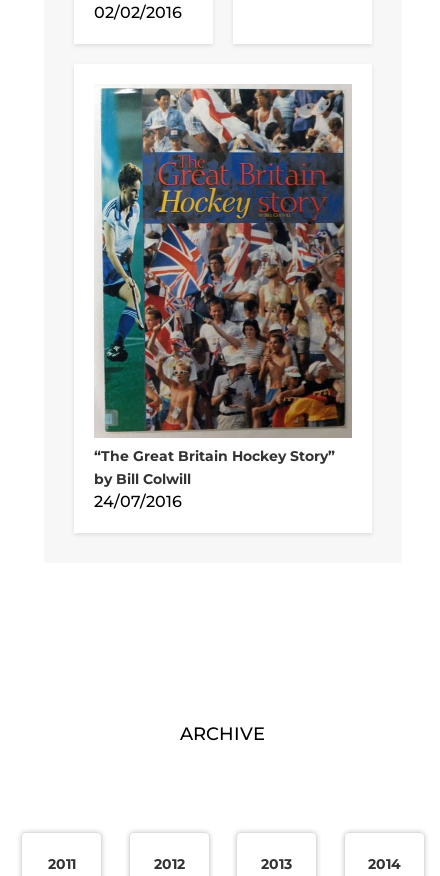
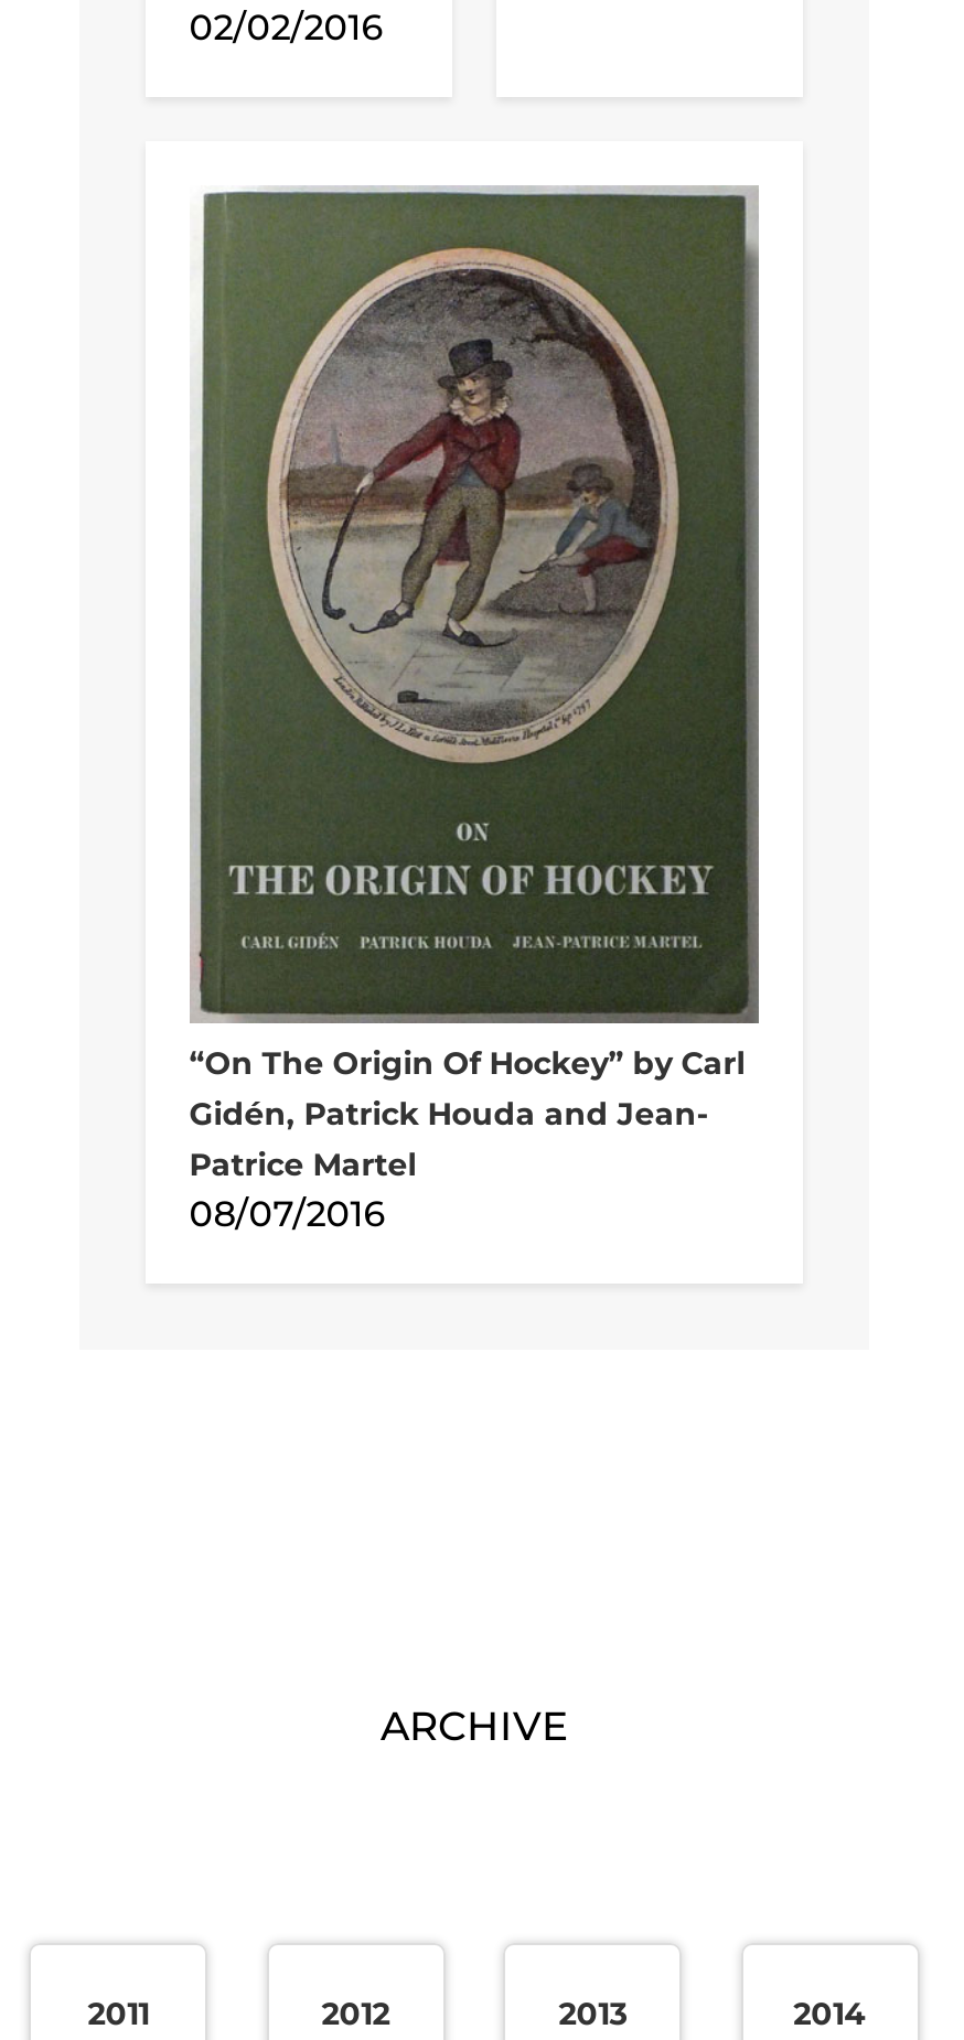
[94,86,352,511] [image] | “The Great Britain Hockey Story” | by Bill Colwill | 24/07/2016 -> [189,187,759,1235] [image] | “On The Origin Of Hockey” by Carl | Gidén, Patrick Houda and Jean- | Patrice Martel | 08/07/2016

